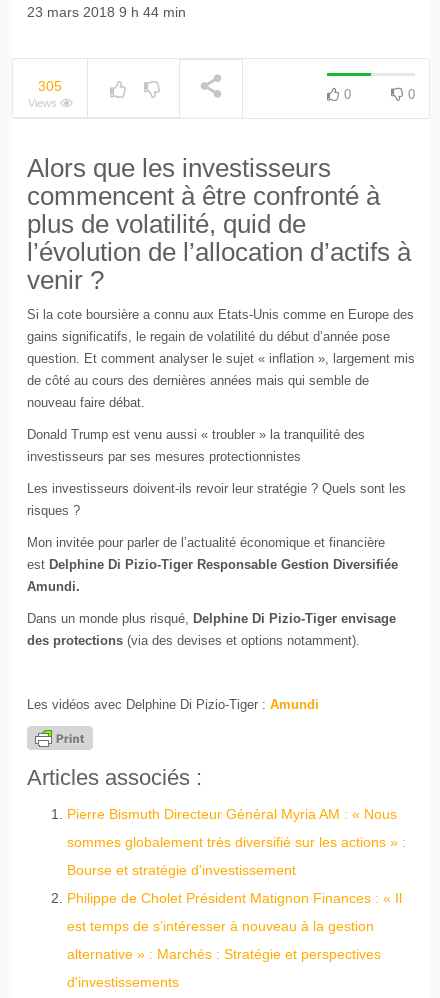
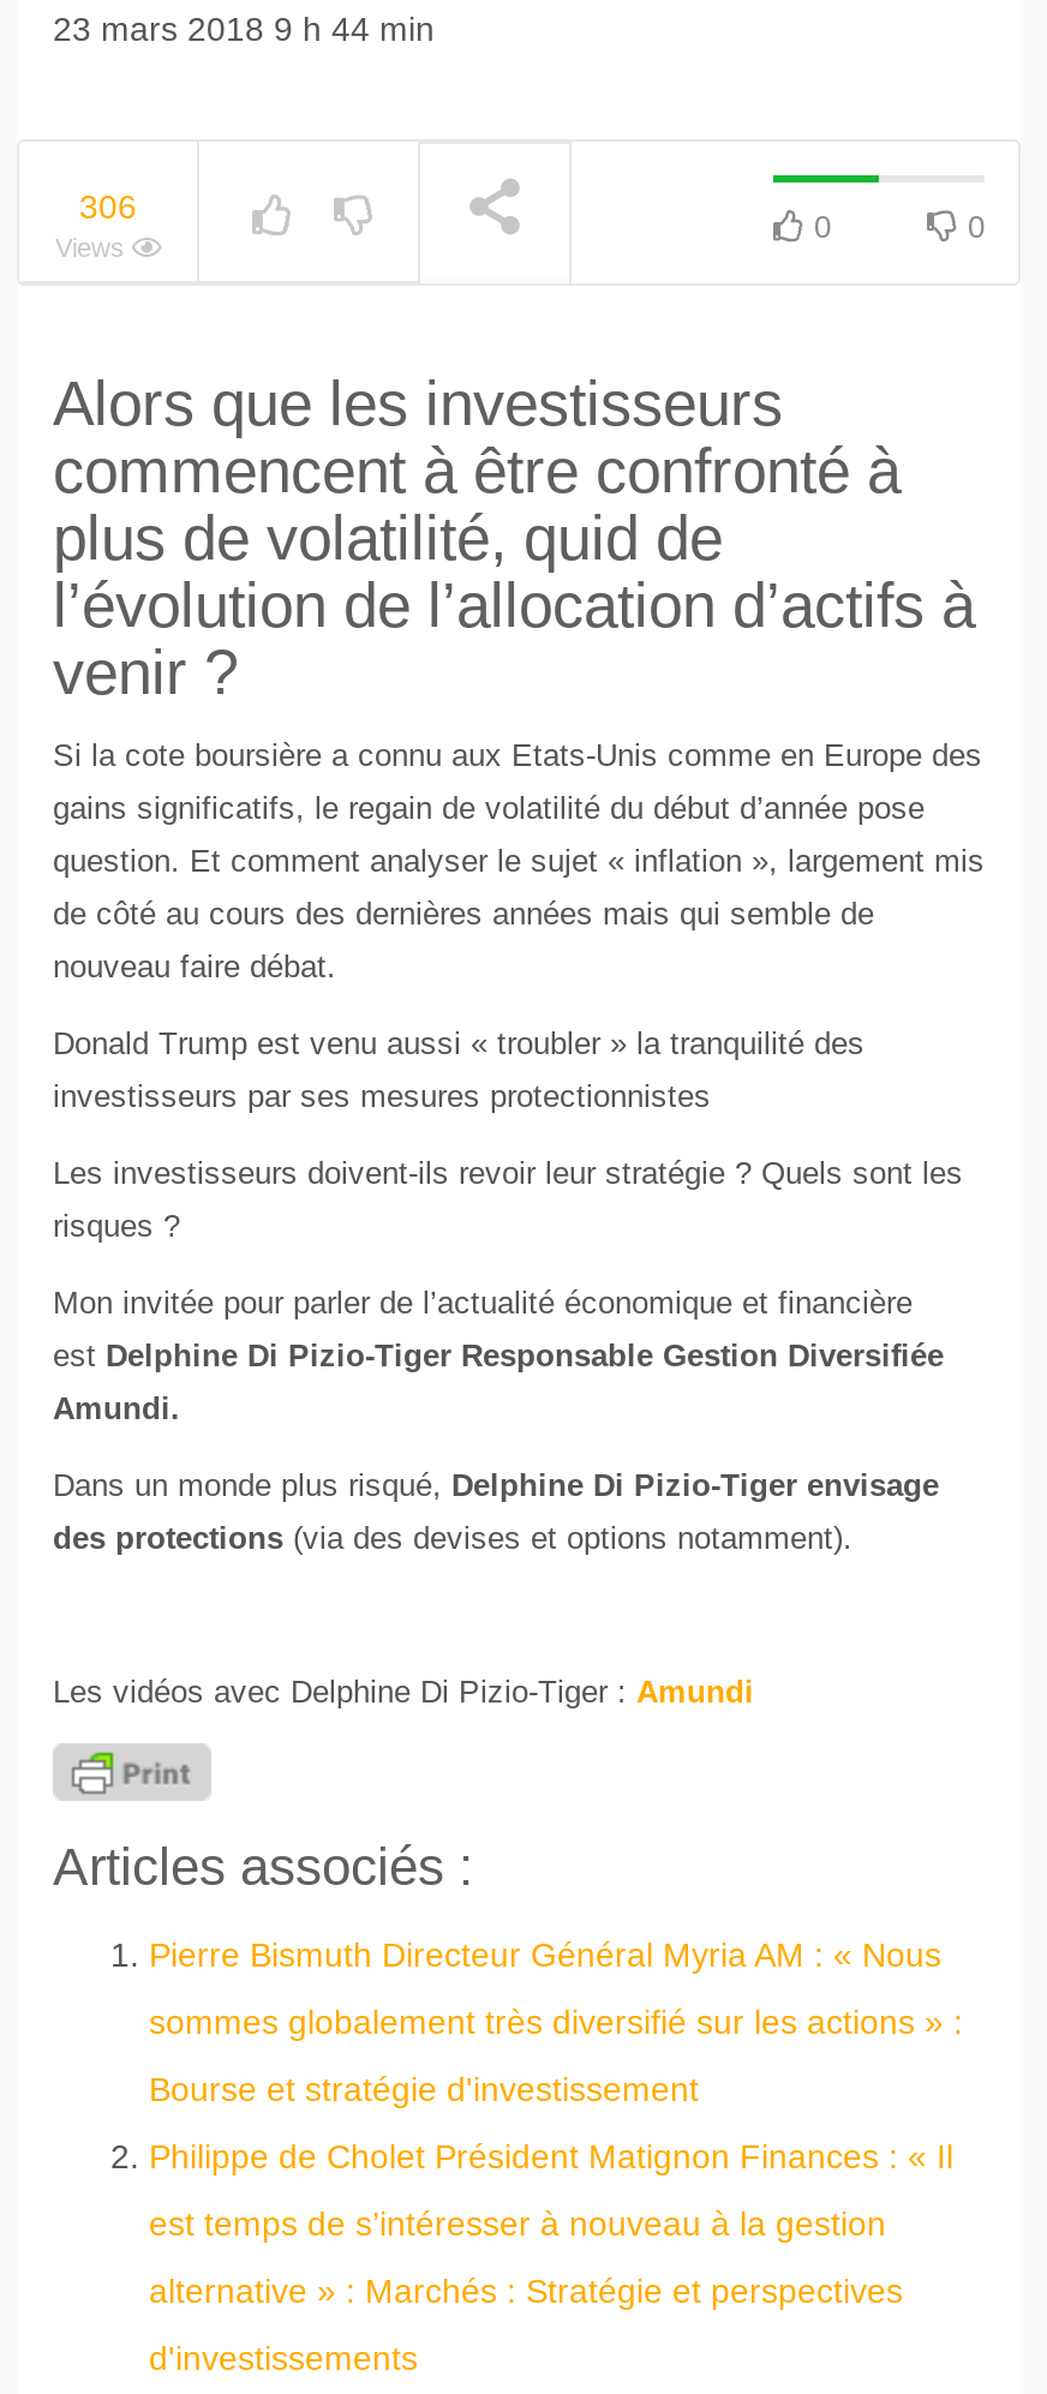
[38,78,62,94] 305 -> [79,188,137,226] 306

